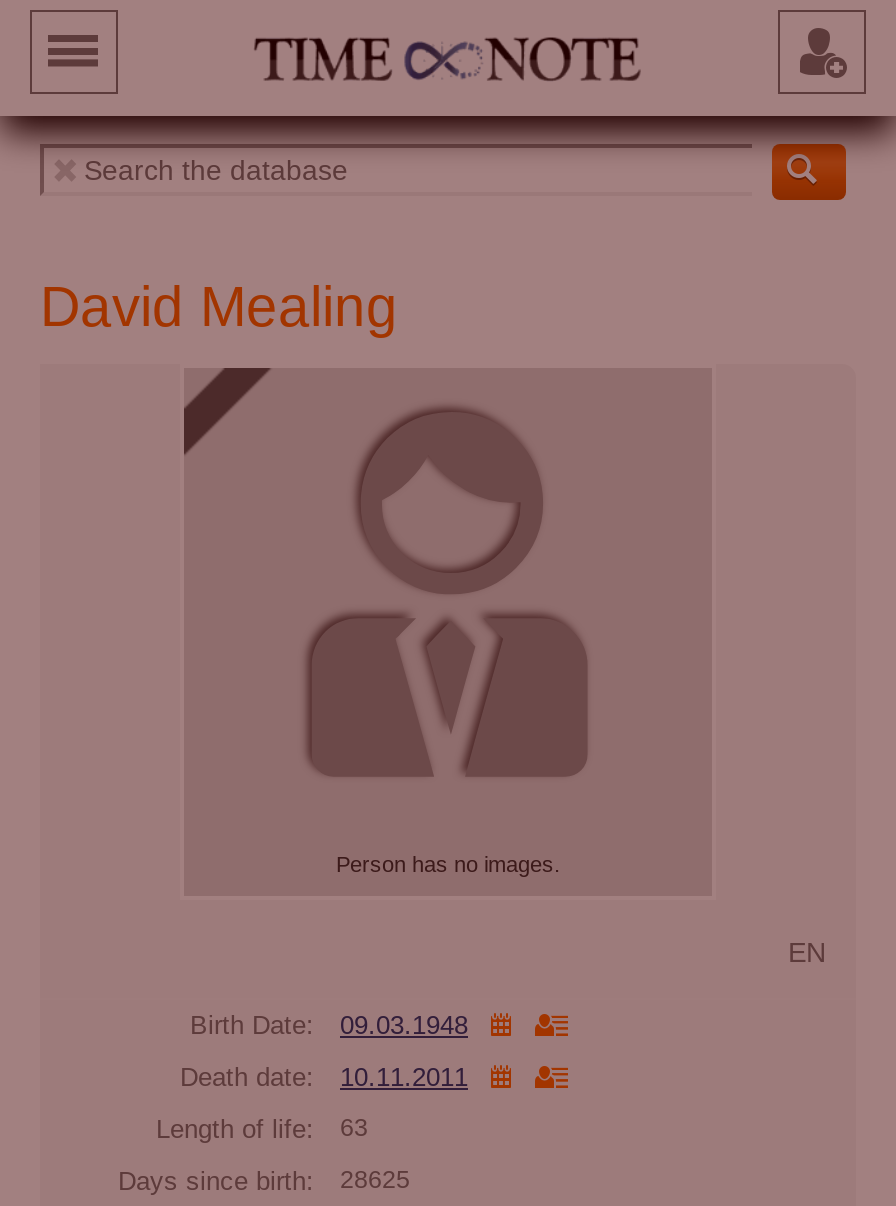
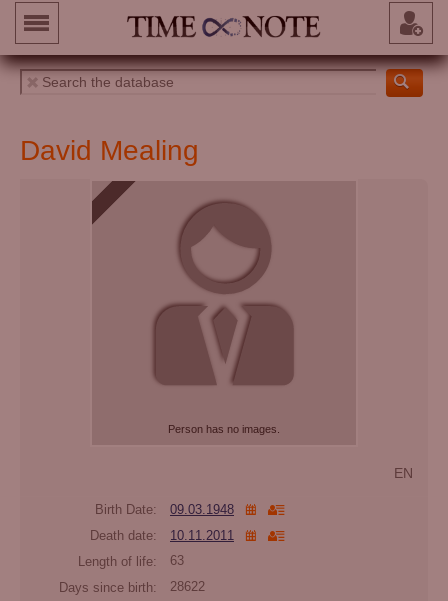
[118,1165,410,1195] Days since birth: 28625 -> [59,580,205,595] Days since birth: 28622

